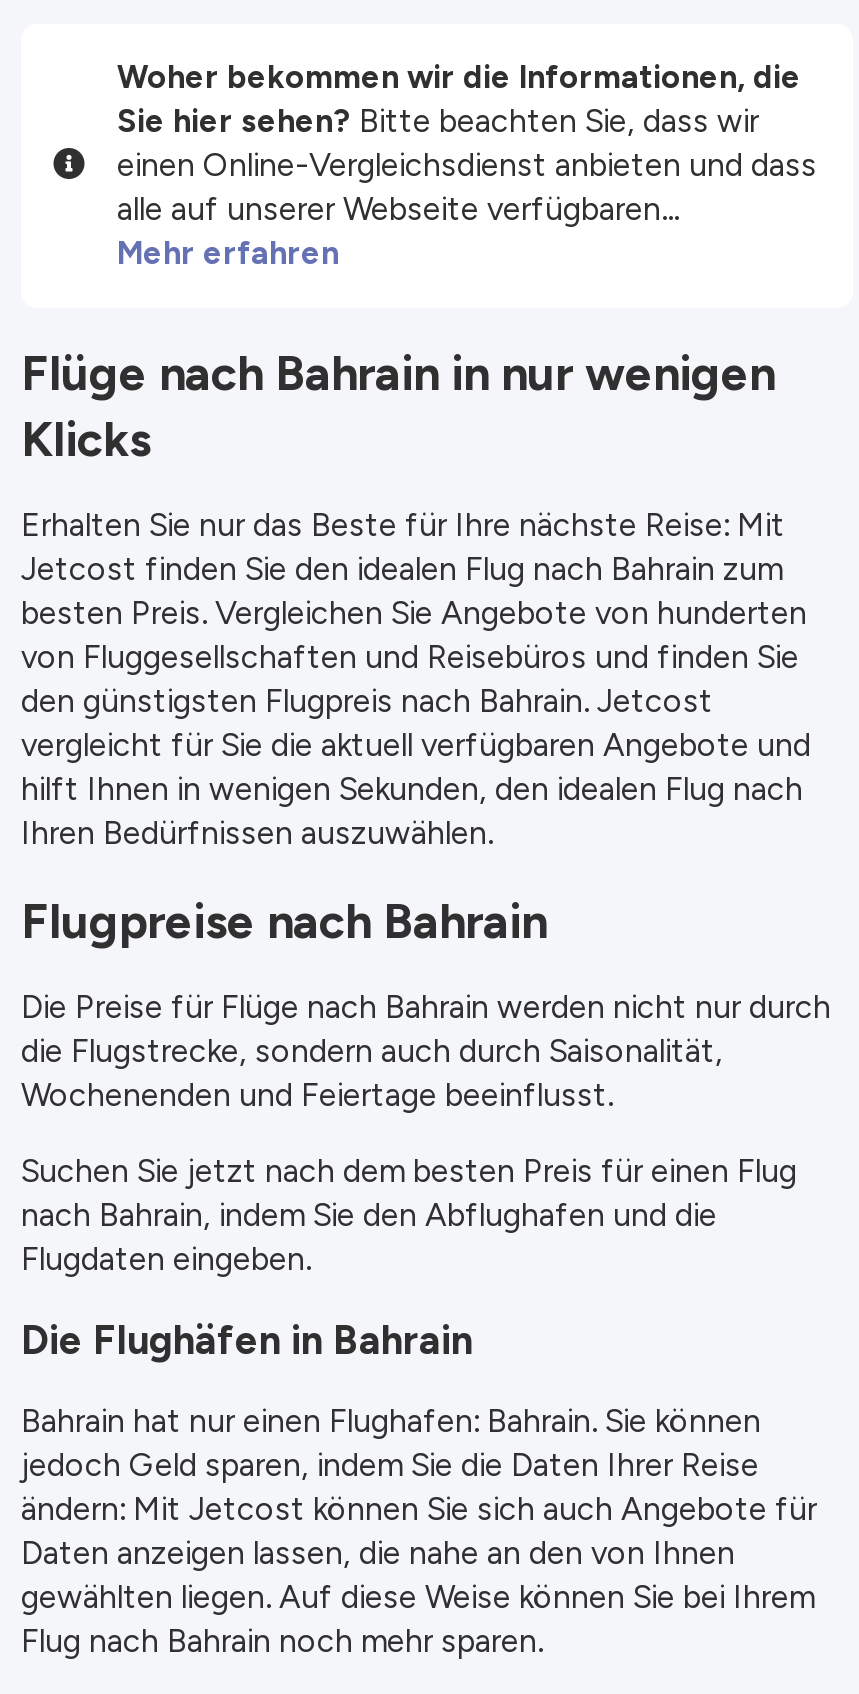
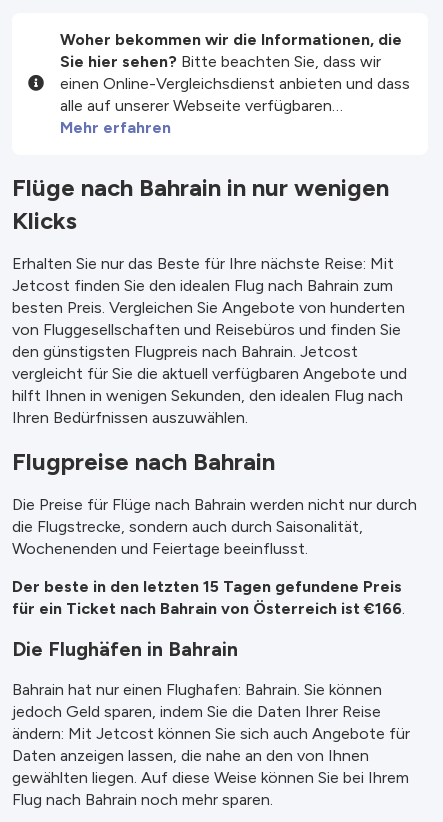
[21,1152,797,1278] Suchen Sie jetzt nach dem besten Preis für einen Flug | nach Bahrain, indem Sie den Abflughafen und die | Flugdaten eingeben. -> [12,577,405,618] Der beste in den letzten 15 Tagen gefundene Preis | für ein Ticket nach Bahrain von Österreich ist €166.

